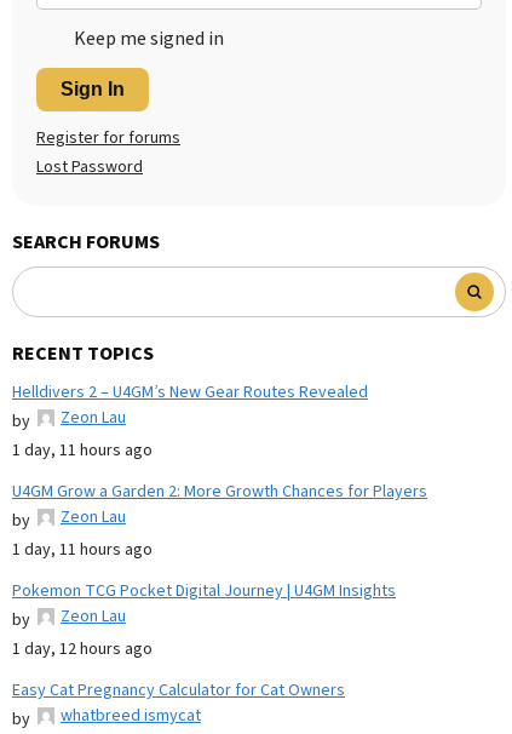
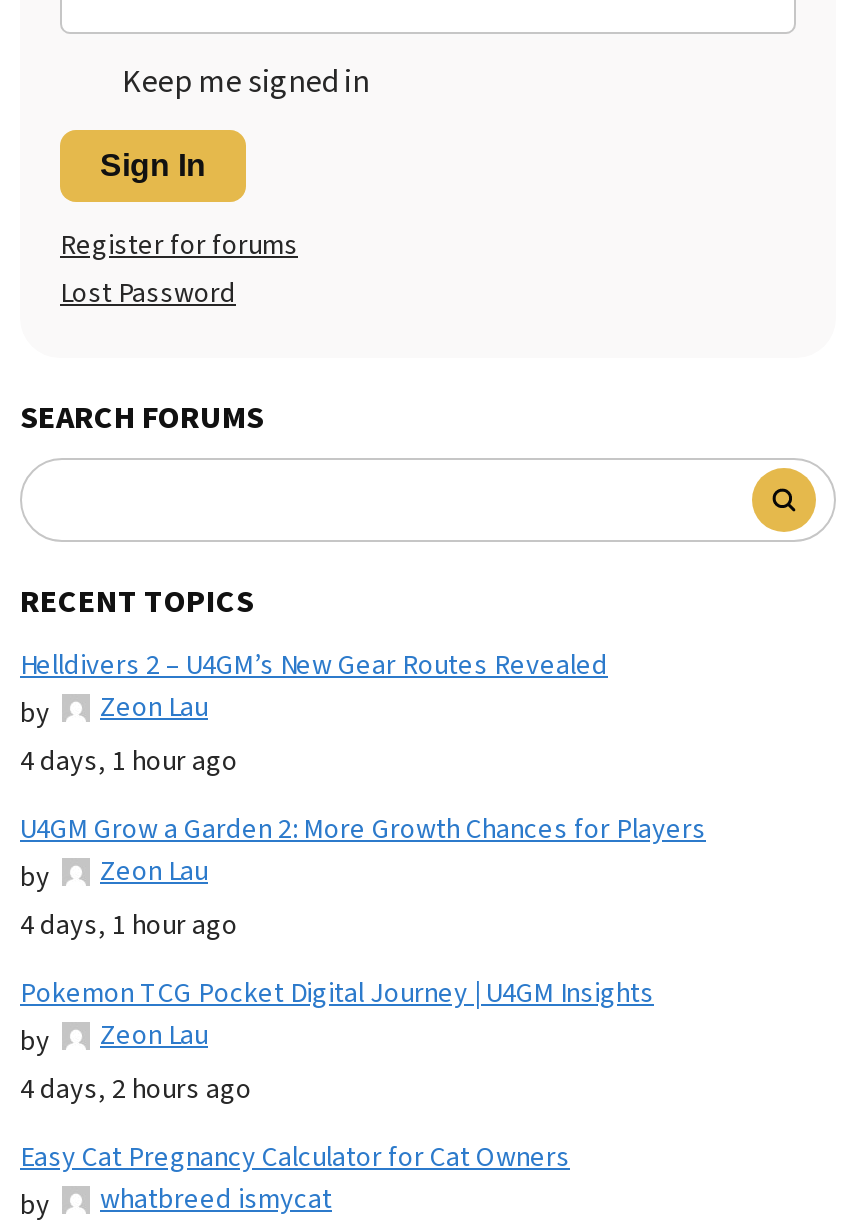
[12,438,153,462] 1 day, 11 hours ago -> [20,741,238,781] 4 days, 1 hour ago
[12,537,153,562] 1 day, 11 hours ago -> [20,905,238,945] 4 days, 1 hour ago
[12,637,153,661] 1 day, 12 hours ago -> [20,1069,252,1109] 4 days, 2 hours ago

